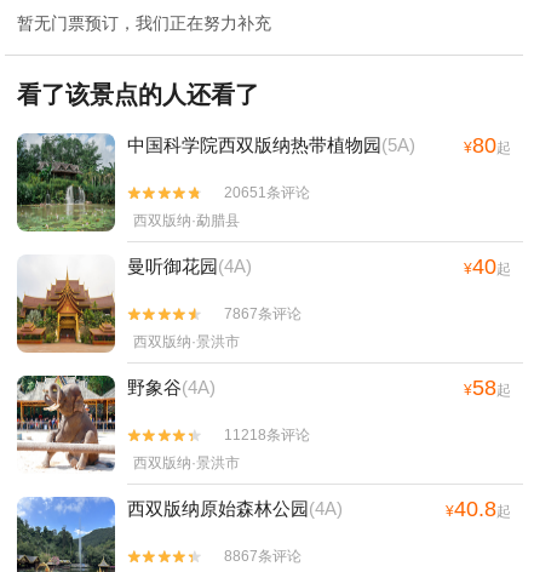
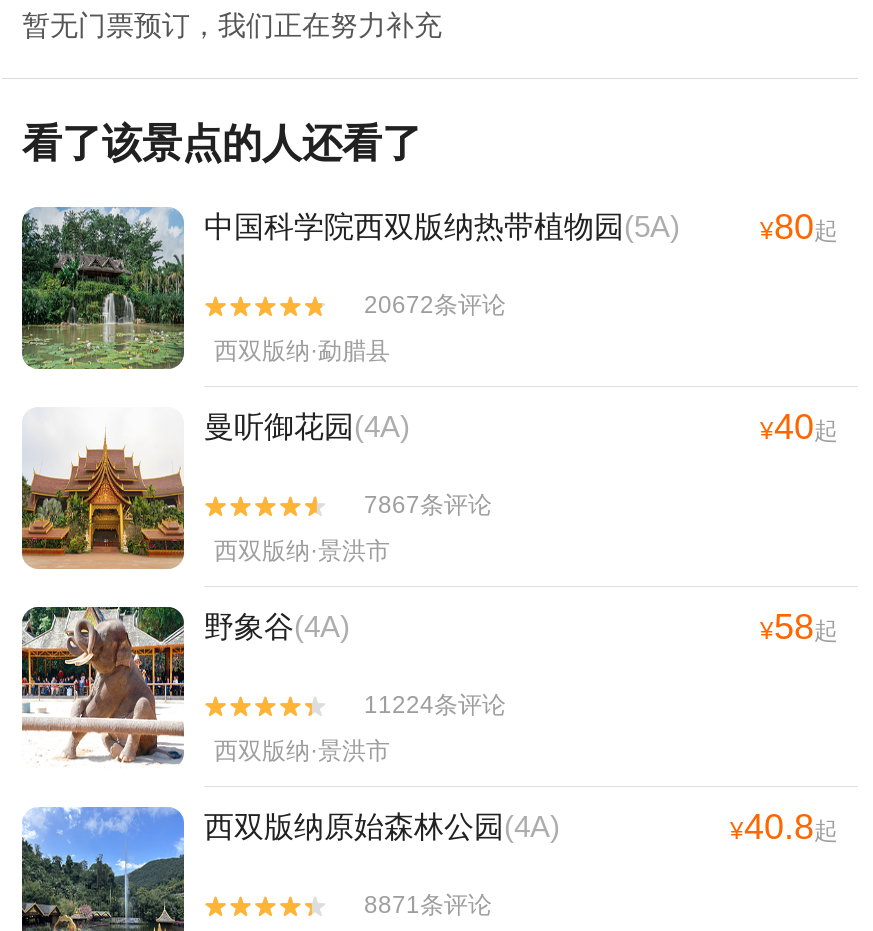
[224,184,310,201] 20651条评论 -> [364,290,506,318] 20672条评论
[224,426,310,443] 11218条评论 -> [364,690,506,718] 11224条评论
[224,547,302,564] 8867条评论 -> [364,890,492,918] 8871条评论

